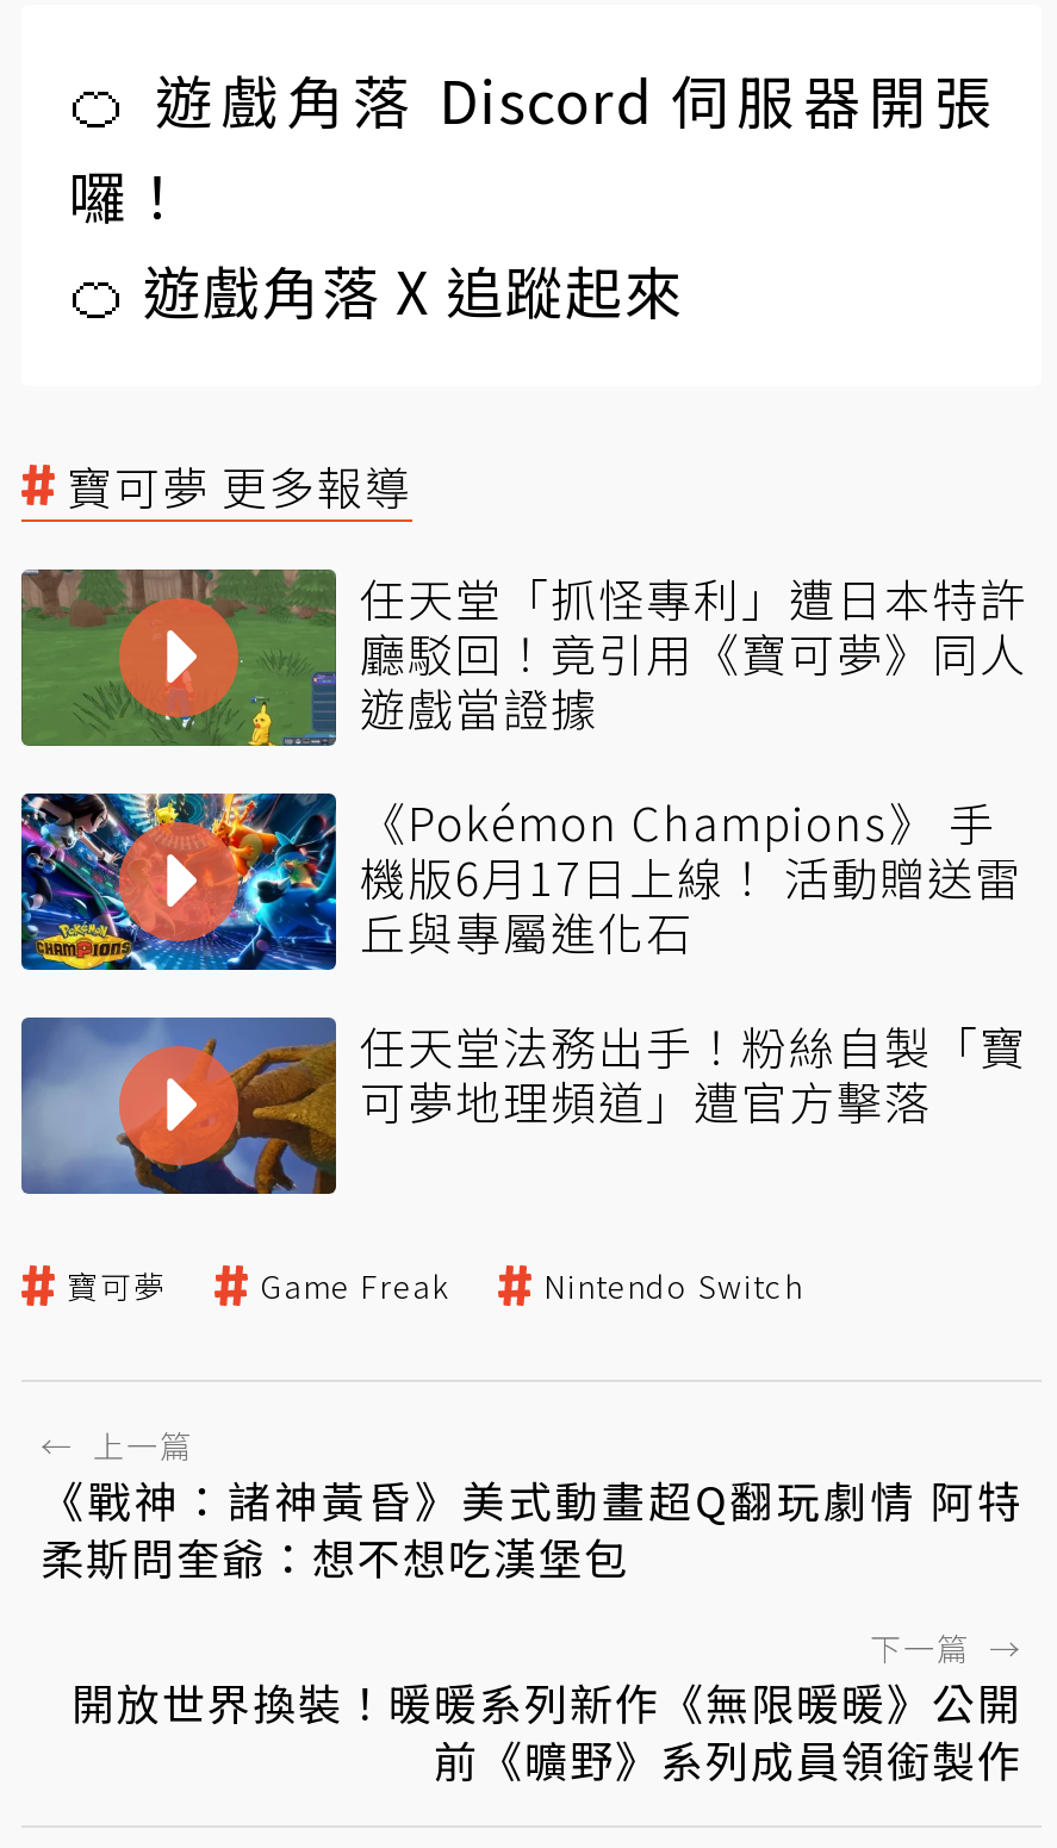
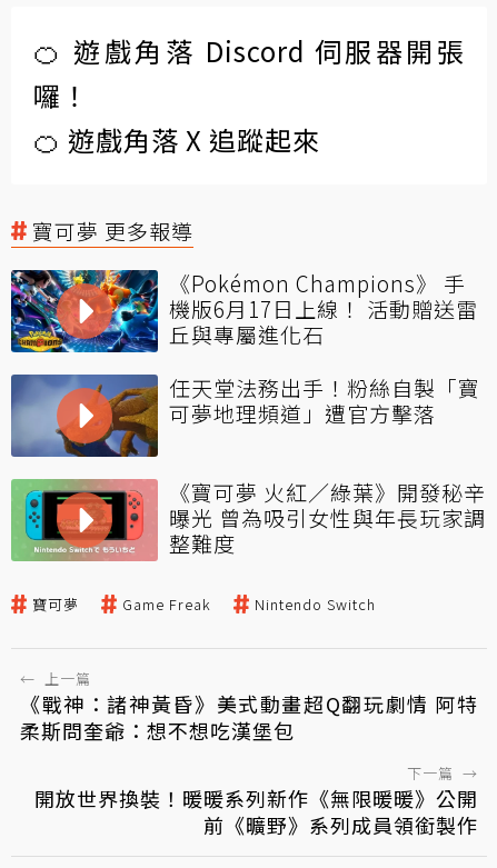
[19,564,1027,748] [image] | 任天堂「抓怪專利」遭日本特許 | 廳駁回！竟引用《寶可夢》同人 | 遊戲當證據 -> none
moved [17,788,1027,1131] -> [9,268,480,428]: [image] | 《Pokémon Champions》 手 | 機版6月17日上線！ 活動贈送雷 | 丘與專屬進化石 | 任天堂法務出手！粉絲自製「寶 | 可夢地理頻道」遭官方擊落
none -> [10,477,486,562] [image] | 《寶可夢 火紅／綠葉》開發秘辛 | 曝光 曾為吸引女性與年長玩家調 | 整難度

